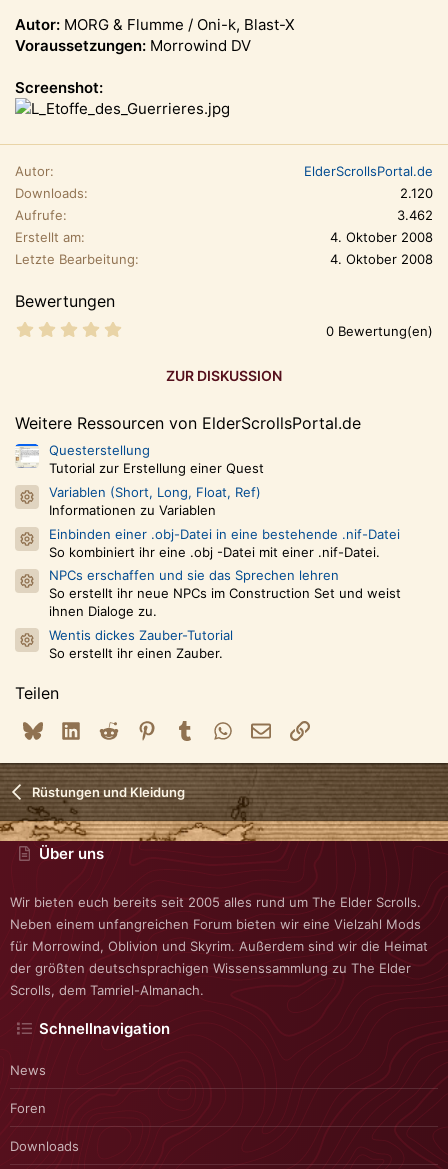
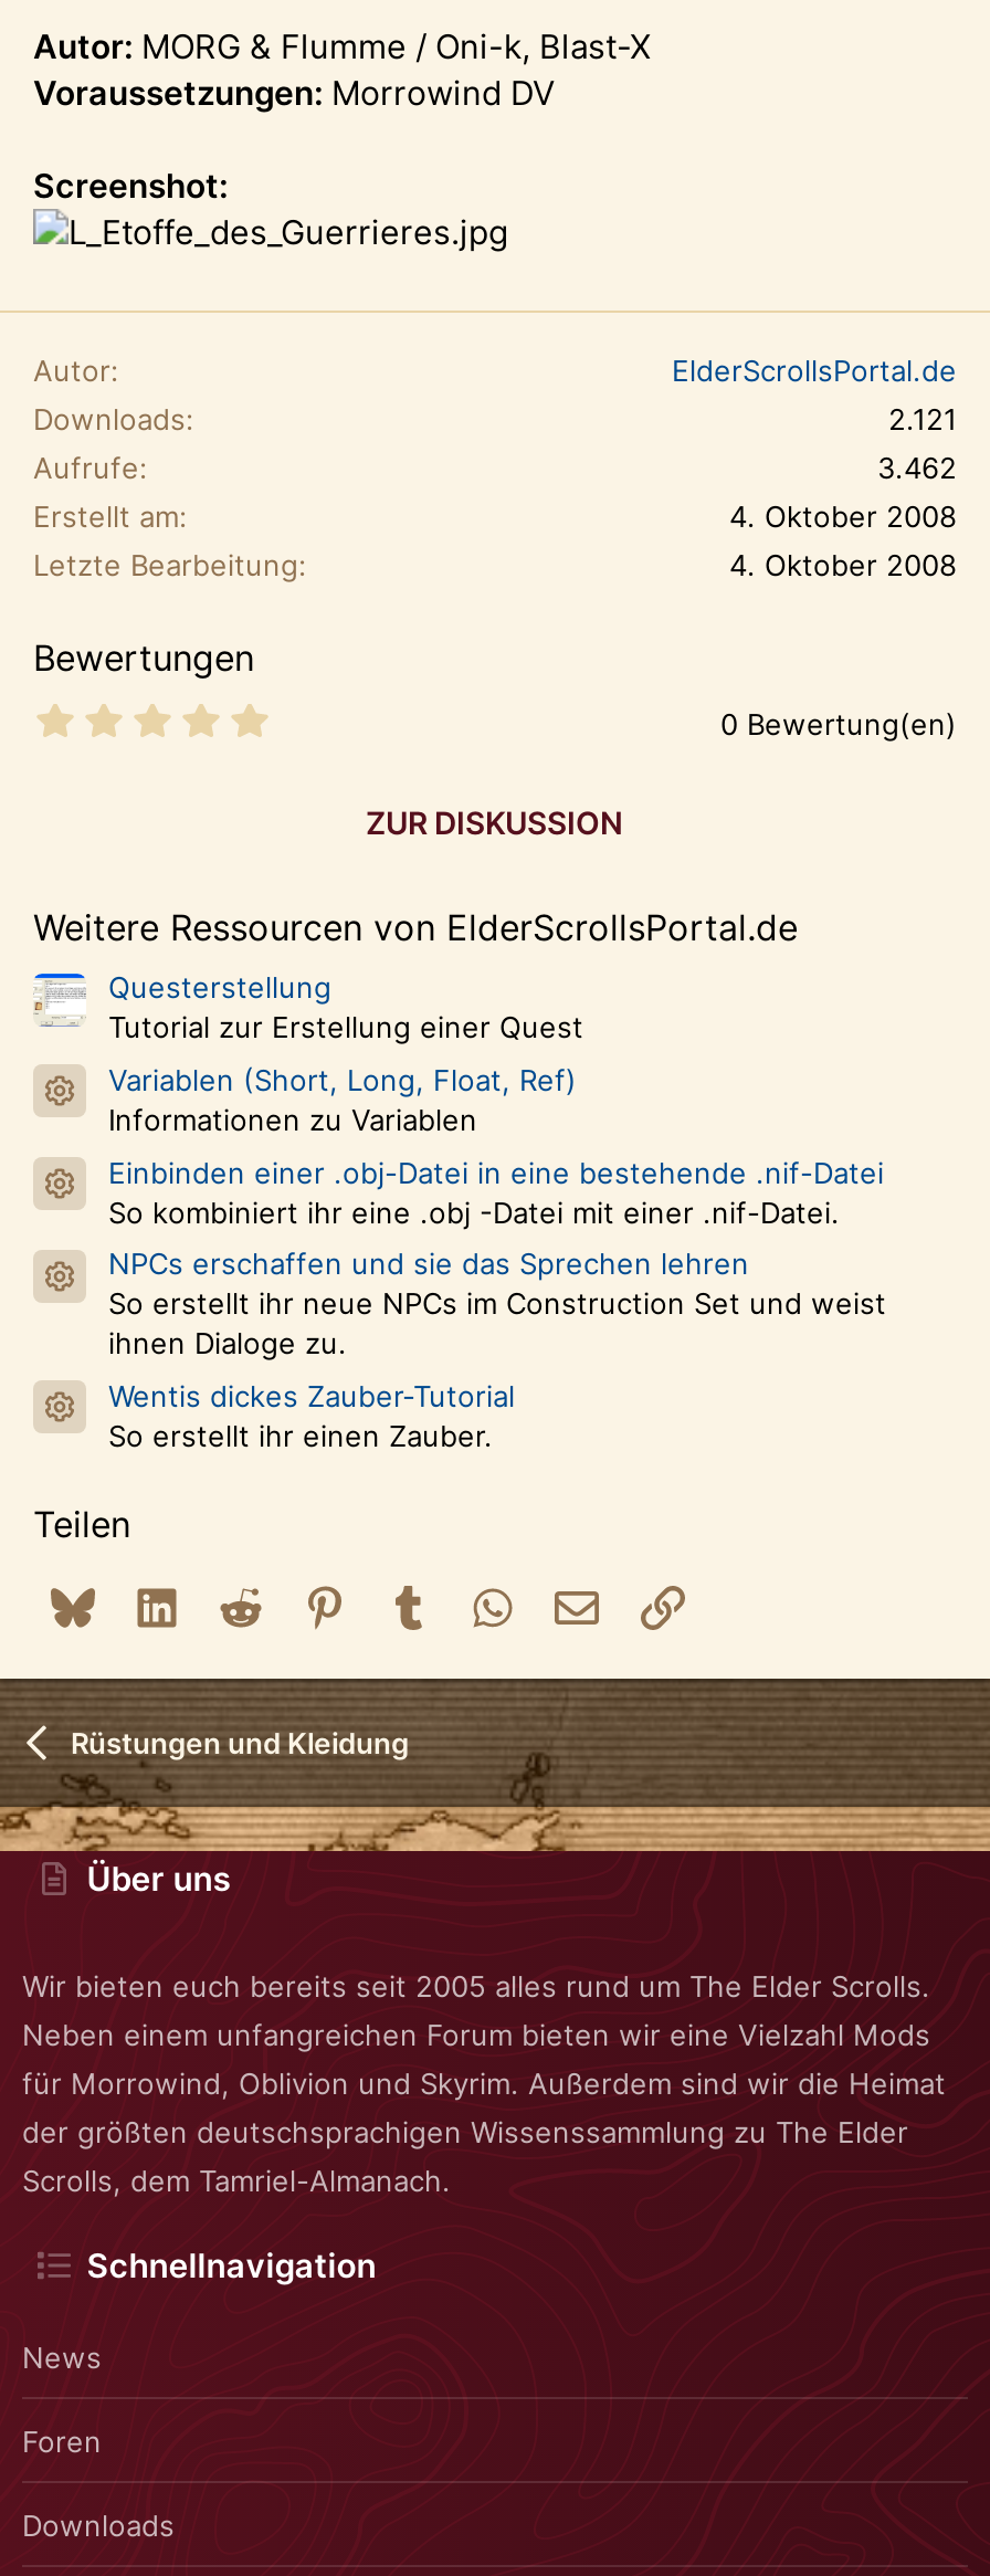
[400,185,433,201] 2.120 -> [888,400,957,436] 2.121

